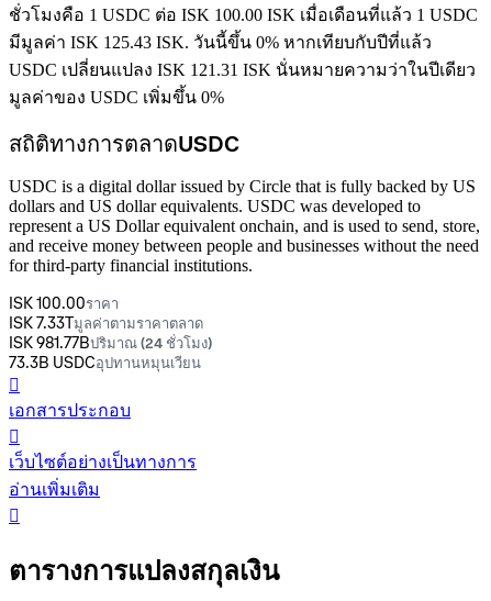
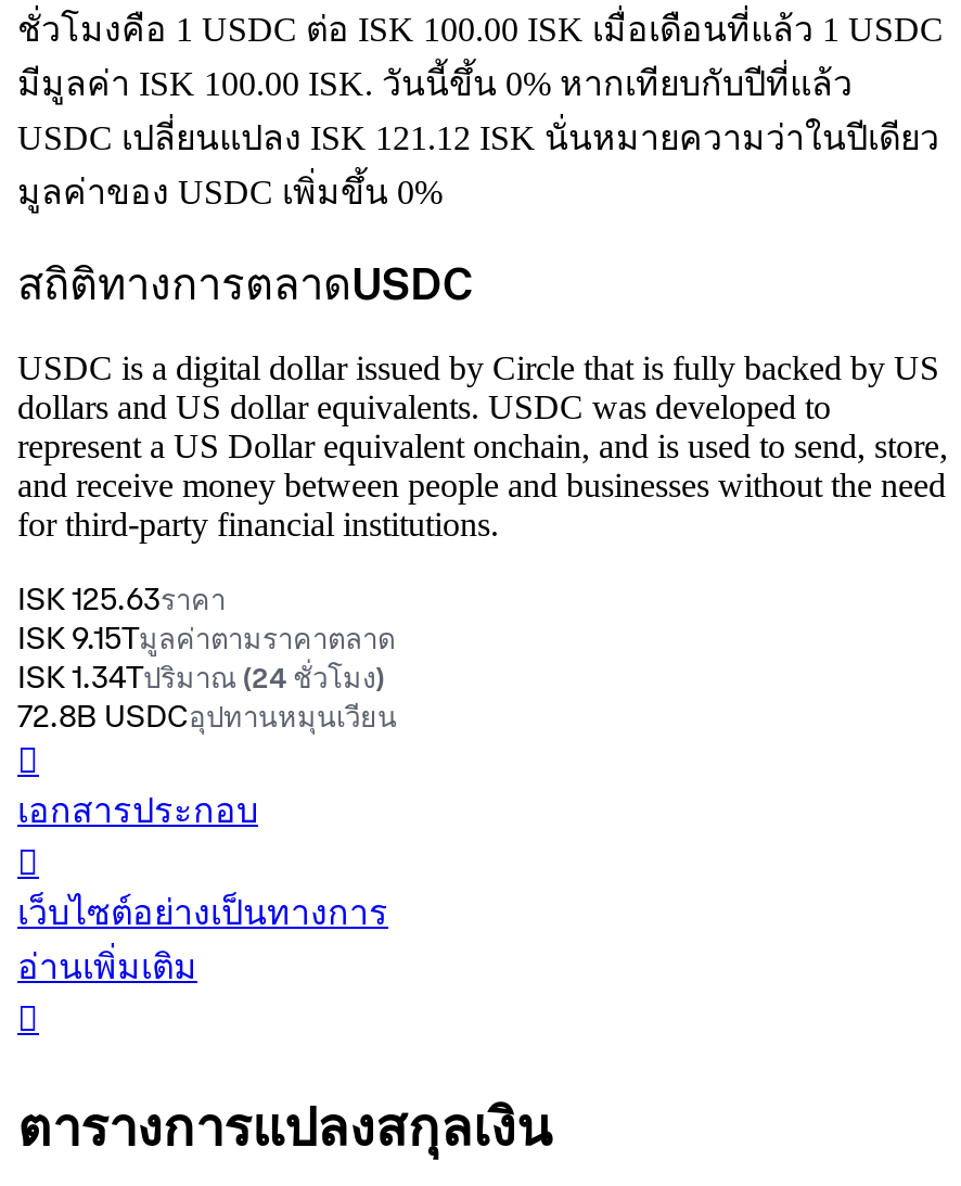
[9,33,432,51] มีมูลค่า ISK 125.43 ISK. วันนี้ขึ้น 0% หากเทียบกับปีที่แล้ว -> [17,64,853,101] มีมูลค่า ISK 100.00 ISK. วันนี้ขึ้น 0% หากเทียบกับปีที่แล้ว
[9,60,476,79] USDC เปลี่ยนแปลง ISK 121.31 ISK นั่นหมายความว่าในปีเดียว -> [17,119,939,156] USDC เปลี่ยนแปลง ISK 121.12 ISK นั่นหมายความว่าในปีเดียว
[9,293,119,313] ISK 100.00ราคา -> [17,579,226,618] ISK 125.63ราคา
[9,313,203,333] ISK 7.33Tมูลค่าตามราคาตลาด -> [17,618,395,657] ISK 9.15Tมูลค่าตามราคาตลาด
[9,333,212,352] ISK 981.77Bปริมาณ (24 ชั่วโมง) -> [17,657,384,696] ISK 1.34Tปริมาณ (24 ชั่วโมง)
[9,352,201,372] 73.3B USDCอุปทานหมุนเวียน -> [17,696,397,735] 72.8B USDCอุปทานหมุนเวียน

